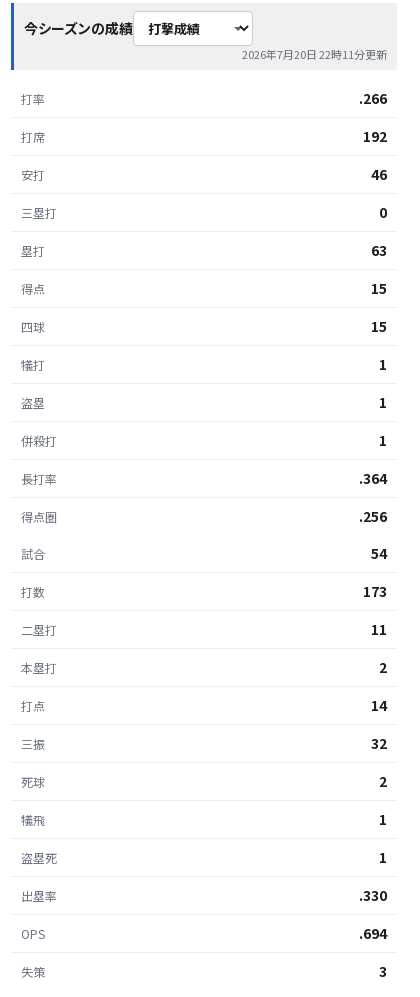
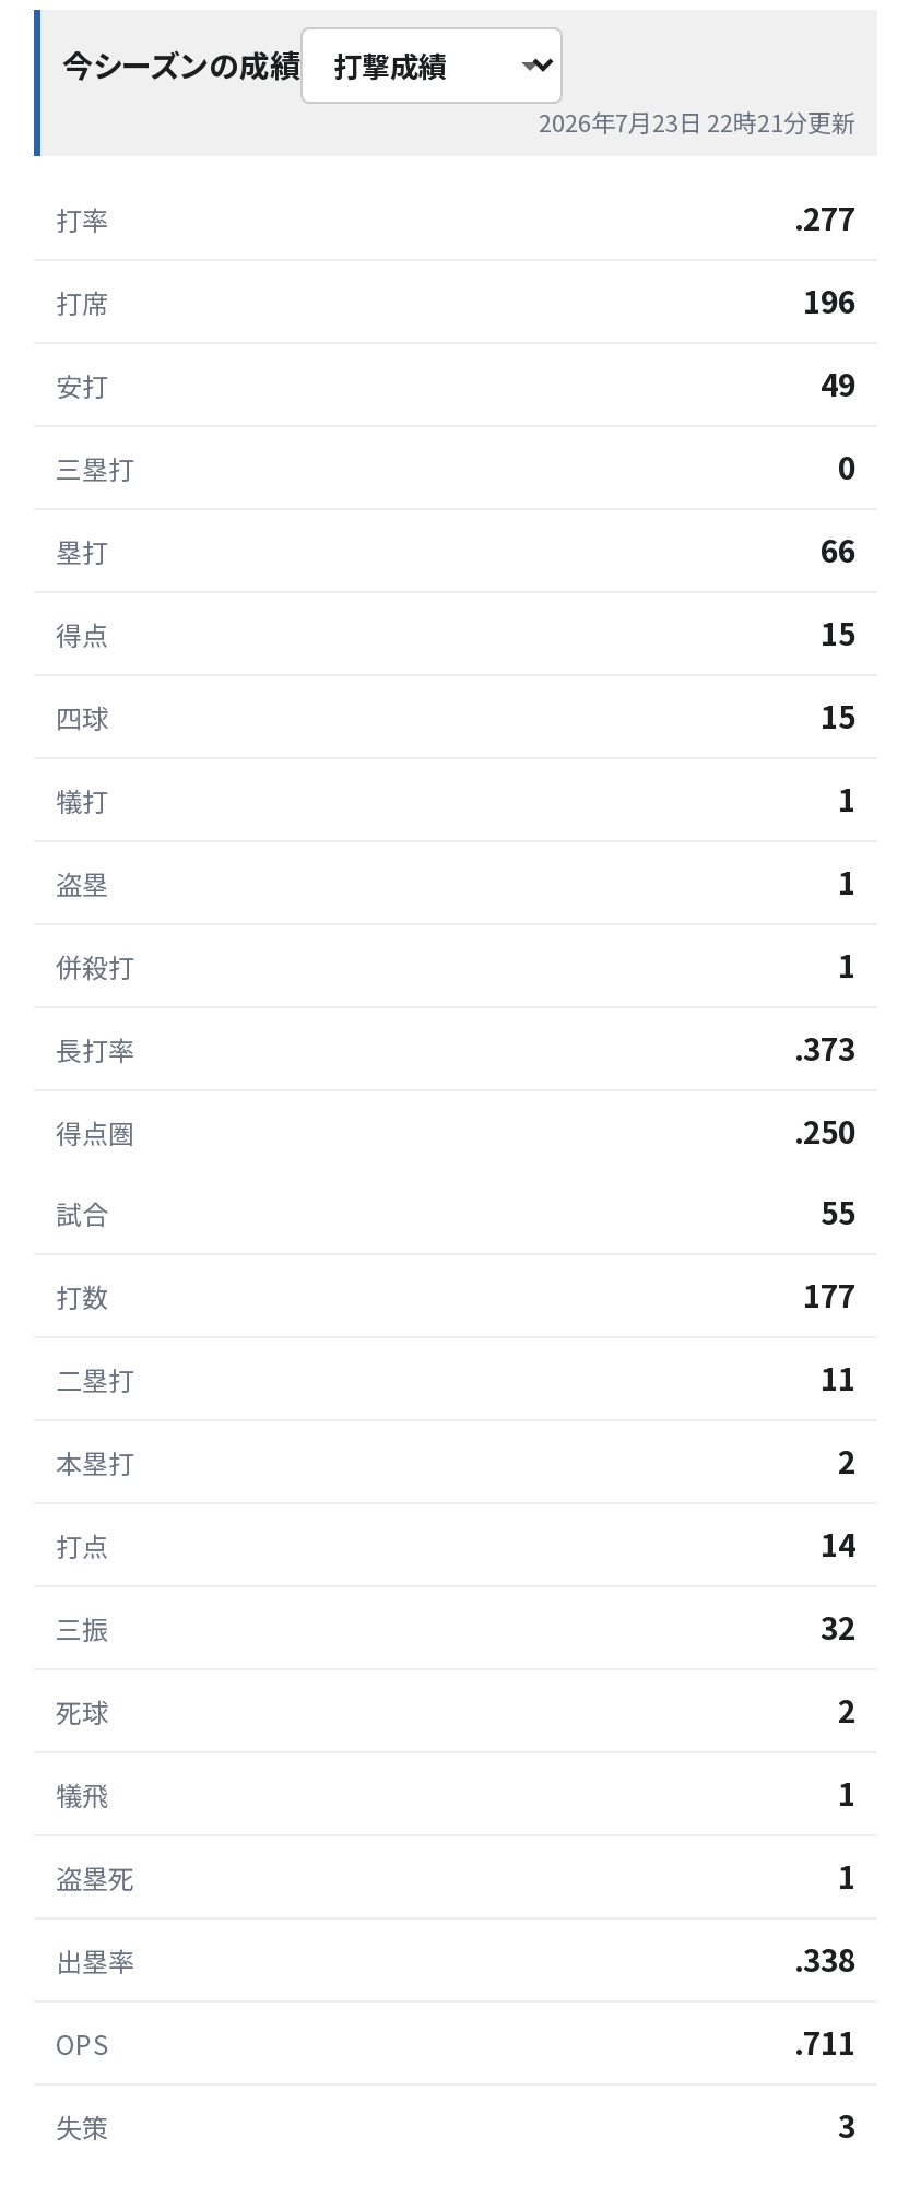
[242,46,387,62] 2026年7月20日 22時11分更新 -> [539,104,855,139] 2026年7月23日 22時21分更新
[359,88,387,108] .266 -> [794,196,855,239] .277
[363,126,387,146] 192 -> [803,279,855,322] 196
[371,164,387,184] 46 -> [821,362,855,405] 49
[371,240,387,260] 63 -> [821,528,855,571] 66
[359,468,387,488] .364 -> [794,1026,855,1070] .373
[359,506,387,526] .256 -> [794,1109,855,1153] .250
[371,543,387,563] 54 -> [821,1190,855,1233] 55
[363,581,387,601] 173 -> [803,1273,855,1316] 177
[359,885,387,905] .330 -> [794,1937,855,1981] .338
[359,923,387,943] .694 -> [794,2020,855,2064] .711

